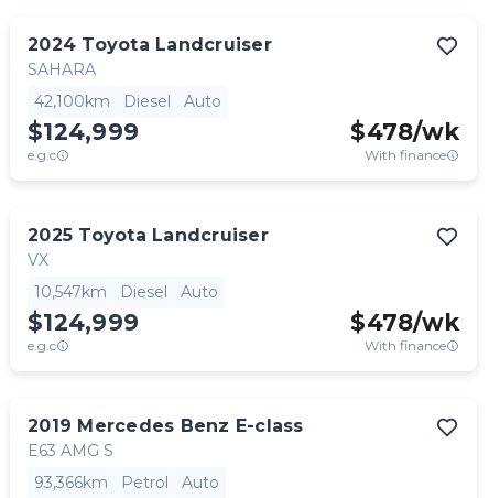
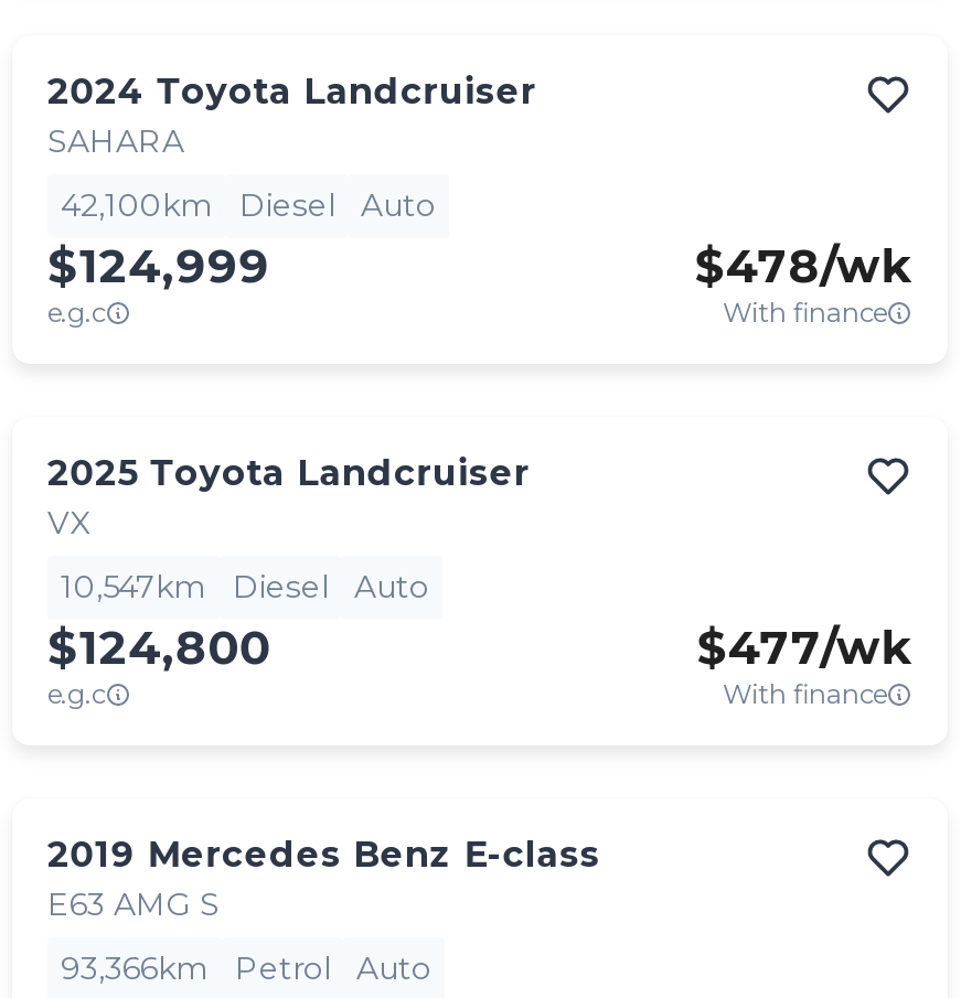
[28,308,139,336] $124,999 -> [47,620,270,675] $124,800
[350,308,459,336] $478/wk -> [697,620,912,675] $477/wk

